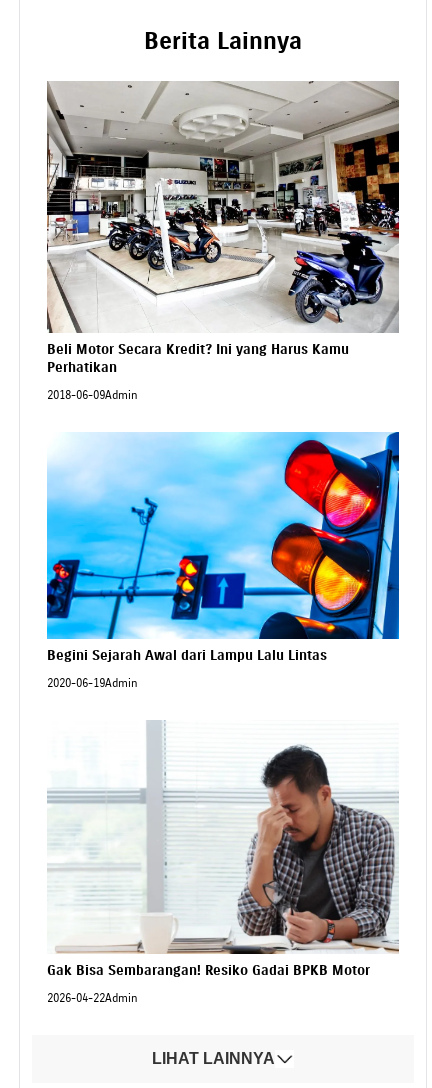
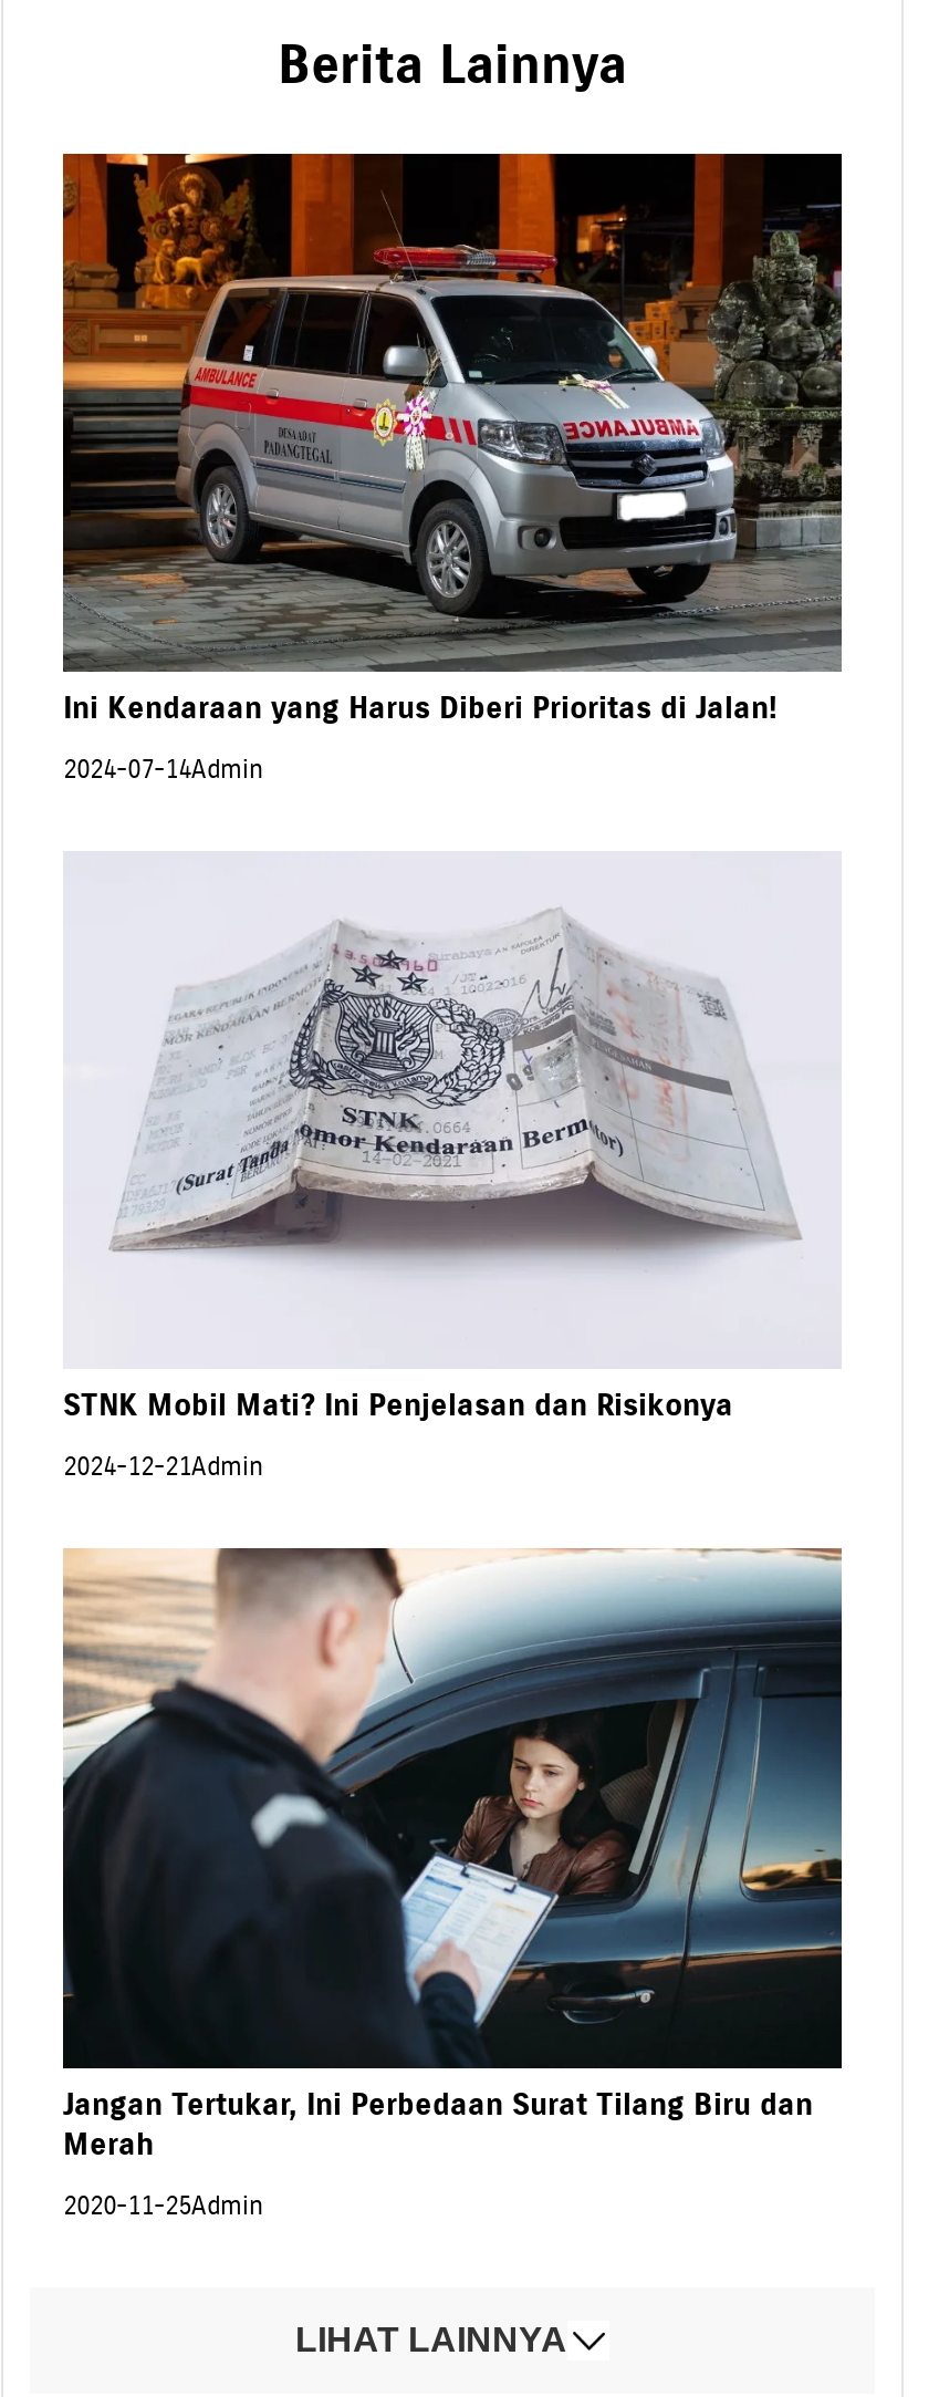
[46,81,400,376] [image] | Beli Motor Secara Kredit? Ini yang Harus Kamu | Perhatikan -> [61,152,842,726] [image] | Ini Kendaraan yang Harus Diberi Prioritas di Jalan!
[47,387,138,402] 2018-06-09Admin -> [63,750,264,784] 2024-07-14Admin
[46,421,400,664] [image] | Begini Sejarah Awal dari Lampu Lalu Lintas -> [63,904,842,1425] [image] | STNK Mobil Mati? Ini Penjelasan dan Risikonya
[47,675,138,690] 2020-06-19Admin -> [63,1449,264,1482] 2024-12-21Admin
[47,711,399,979] [image] | Gak Bisa Sembarangan! Resiko Gadai BPKB Motor -> [61,1546,844,2163] [image] | Jangan Tertukar, Ini Perbedaan Surat Tilang Biru dan | Merah
[47,990,138,1005] 2026-04-22Admin -> [63,2188,264,2221] 2020-11-25Admin

